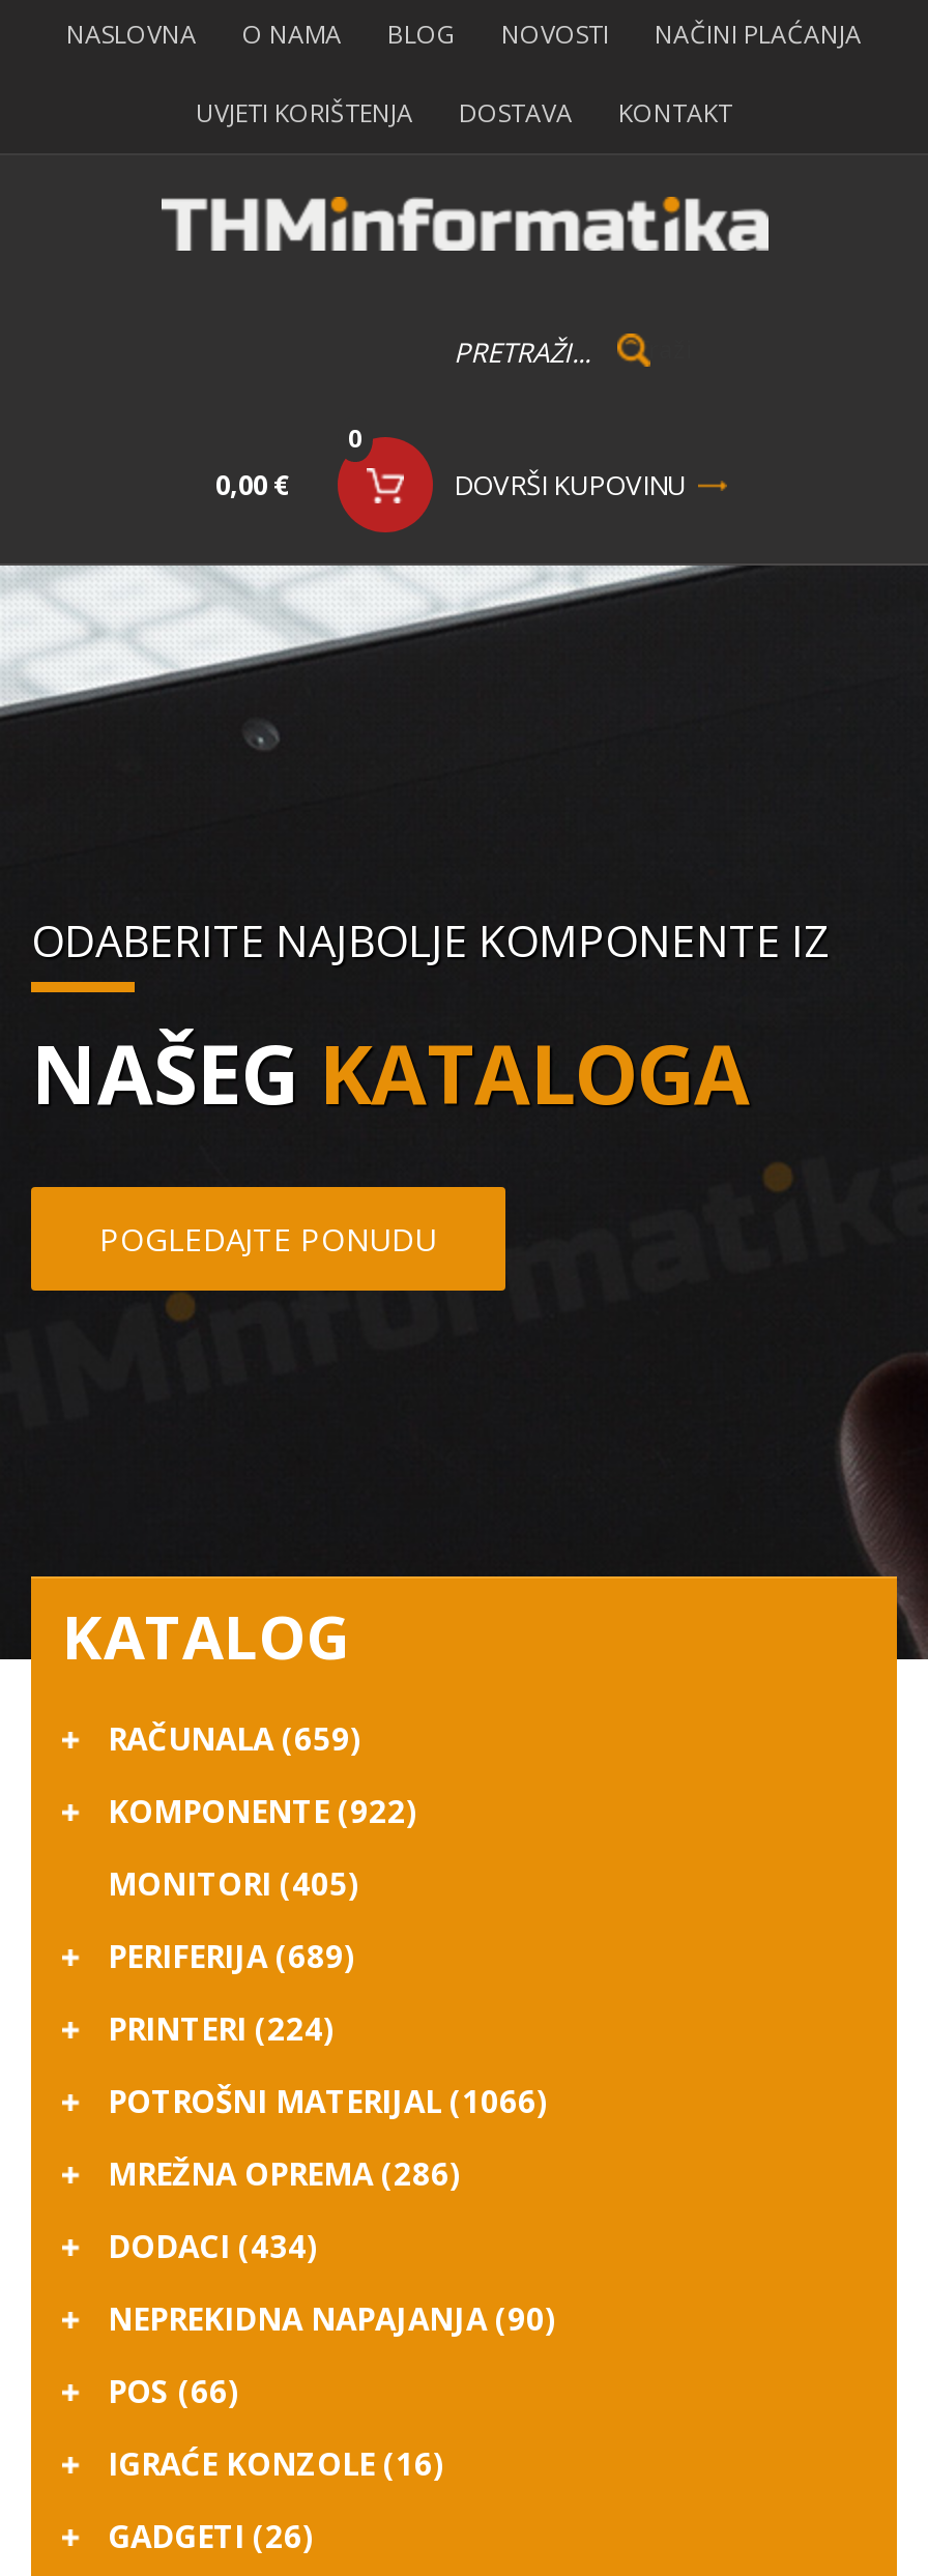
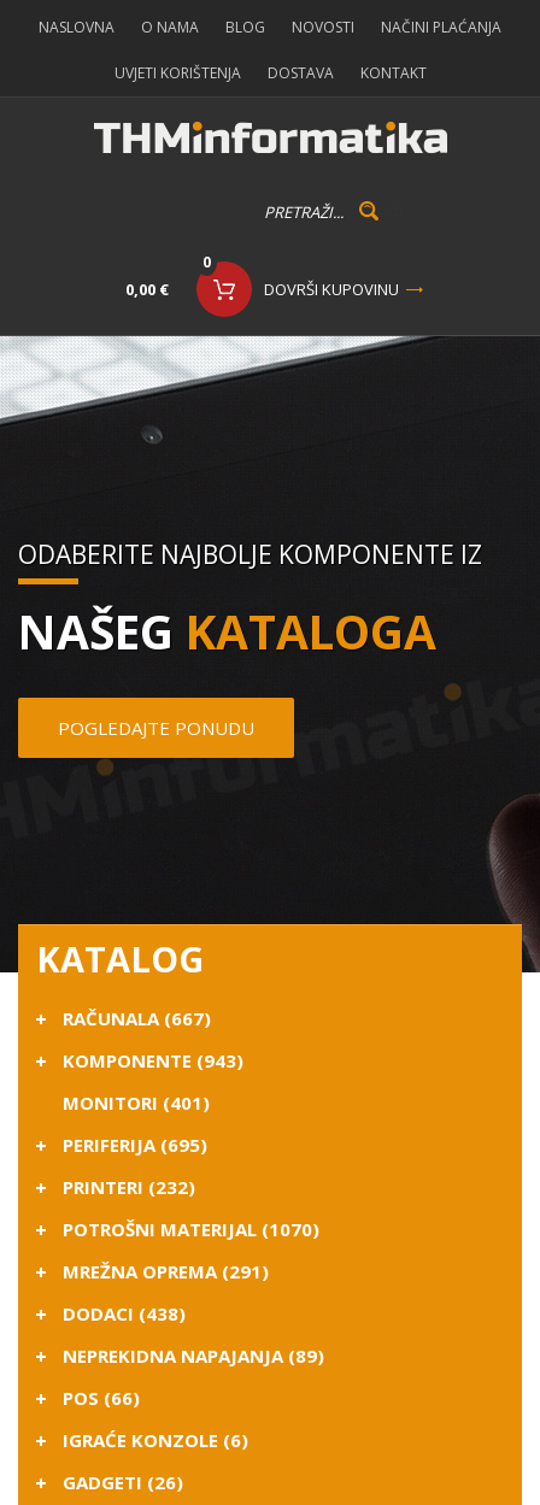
[108,1718,363,1760] RAČUNALA (659) -> [63,1007,211,1031] RAČUNALA (667)
[108,1791,418,1832] KOMPONENTE (922) -> [63,1049,243,1073] KOMPONENTE (943)
[108,1863,360,1905] MONITORI (405) -> [63,1091,210,1115] MONITORI (401)
[108,1936,356,1977] PERIFERIJA (689) -> [63,1133,207,1157] PERIFERIJA (695)
[108,2008,336,2050] PRINTERI (224) -> [63,1175,195,1199] PRINTERI (232)
[108,2081,549,2122] POTROŠNI MATERIJAL (1066) -> [63,1217,319,1242] POTROŠNI MATERIJAL (1070)
[108,2153,462,2195] MREŽNA OPREMA (286) -> [63,1260,269,1284] MREŽNA OPREMA (291)
[108,2226,319,2267] DODACI (434) -> [63,1302,186,1326] DODACI (438)
[108,2298,557,2340] NEPREKIDNA NAPAJANJA (90) -> [63,1344,324,1368] NEPREKIDNA NAPAJANJA (89)
[108,2443,445,2485] IGRAĆE KONZOLE (16) -> [63,1428,248,1452] IGRAĆE KONZOLE (6)

